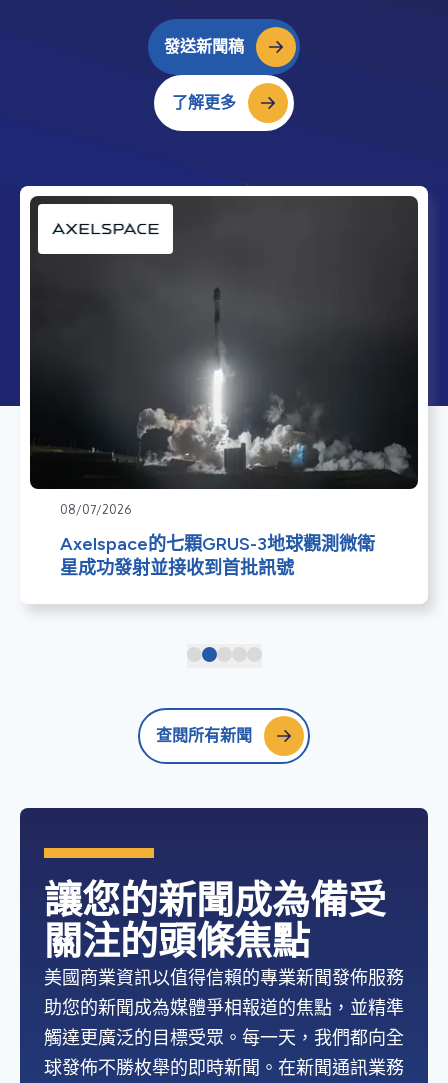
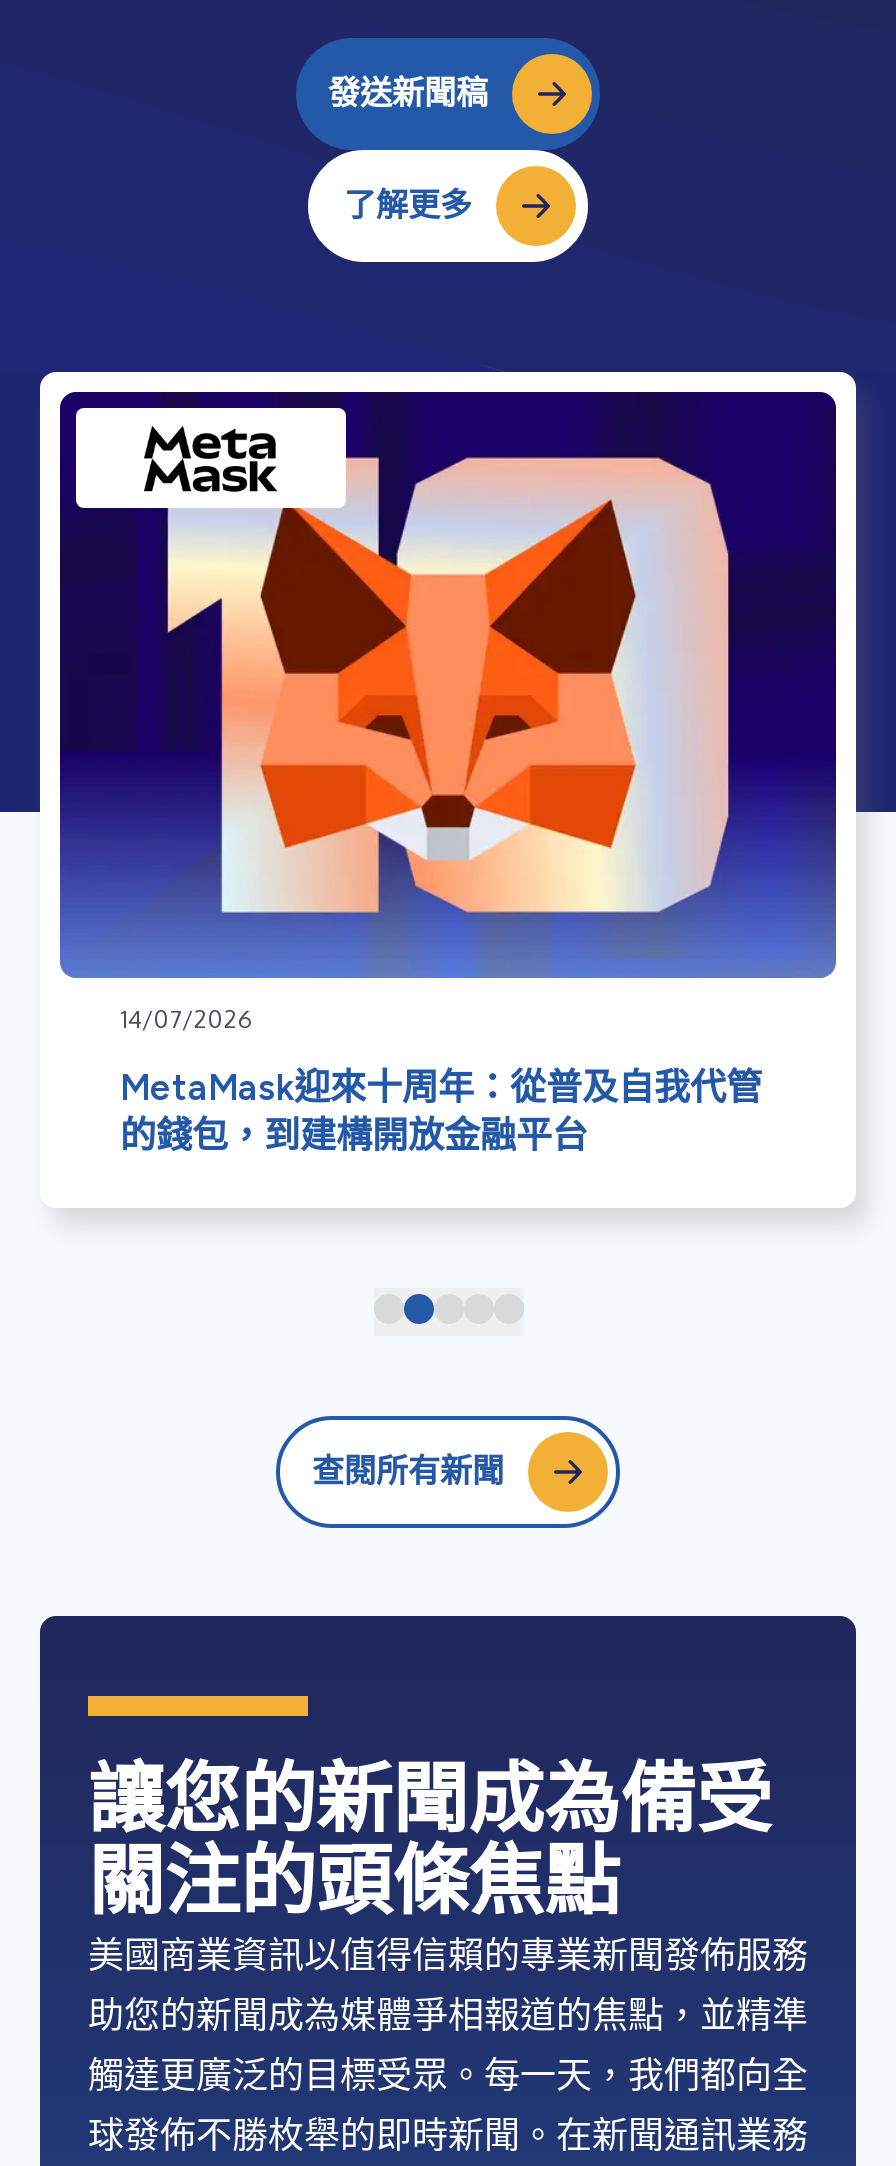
[29,196,419,517] [image] | 08/07/2026 -> [58,392,838,1034] [image] | 14/07/2026
[60,533,375,579] Axelspace的七顆GRUS-3地球觀測微衛 | 星成功發射並接收到首批訊號 -> [120,1066,762,1158] MetaMask迎來十周年：從普及自我代管 | 的錢包，到建構開放金融平台

